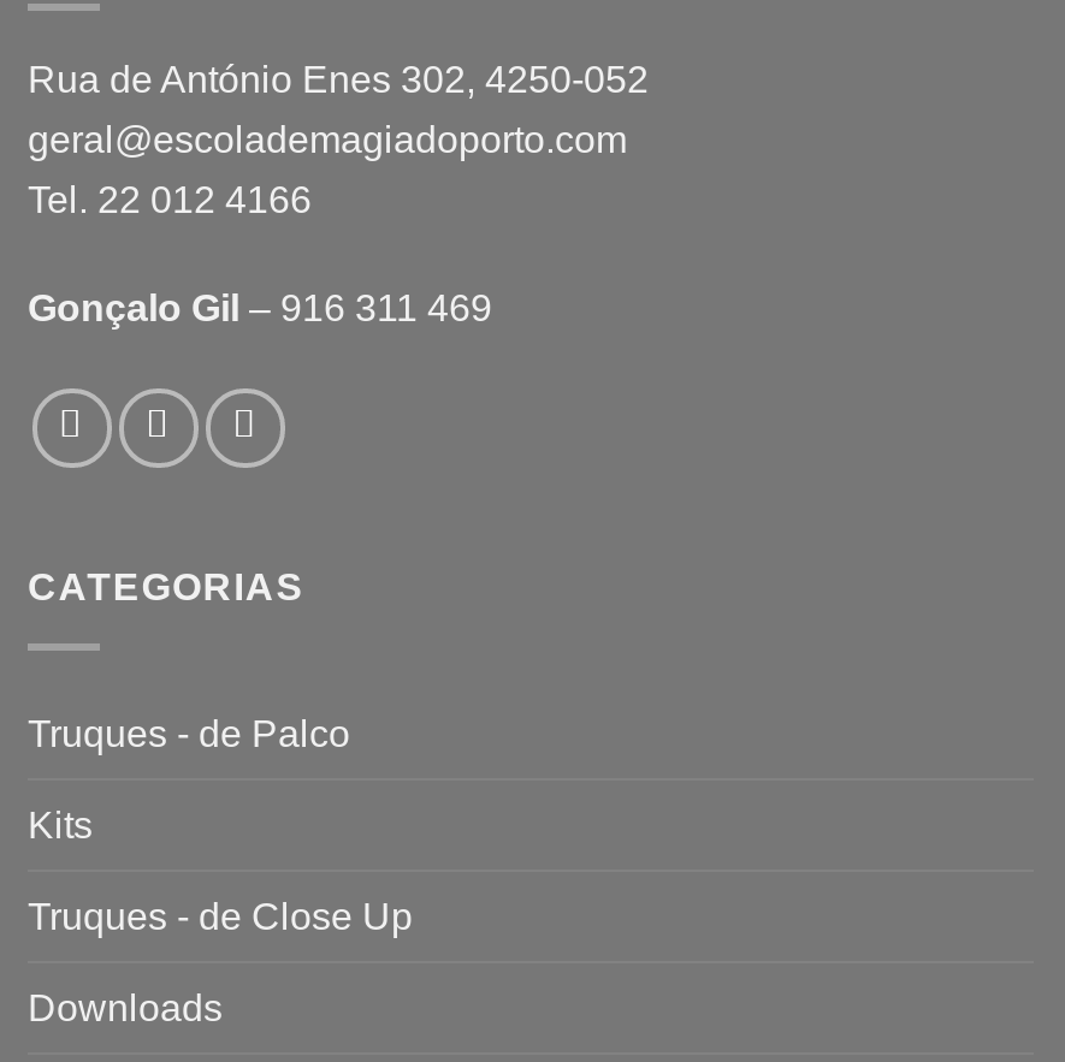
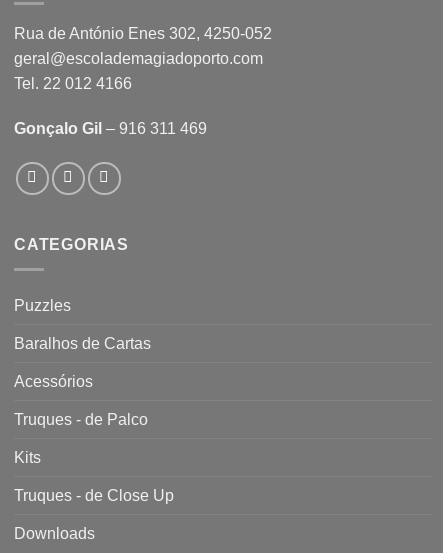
none -> [14,297,151,390] Puzzles | Baralhos de Cartas | Acessórios

